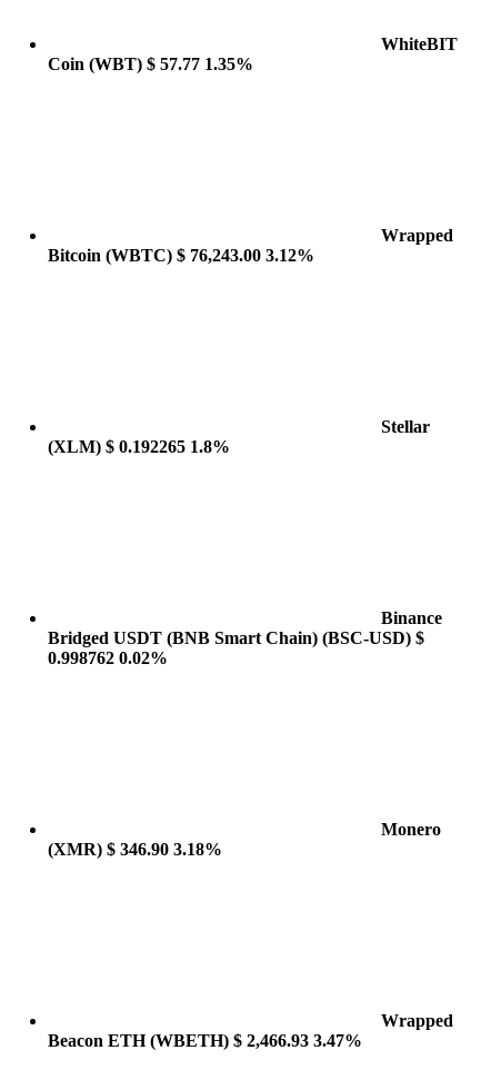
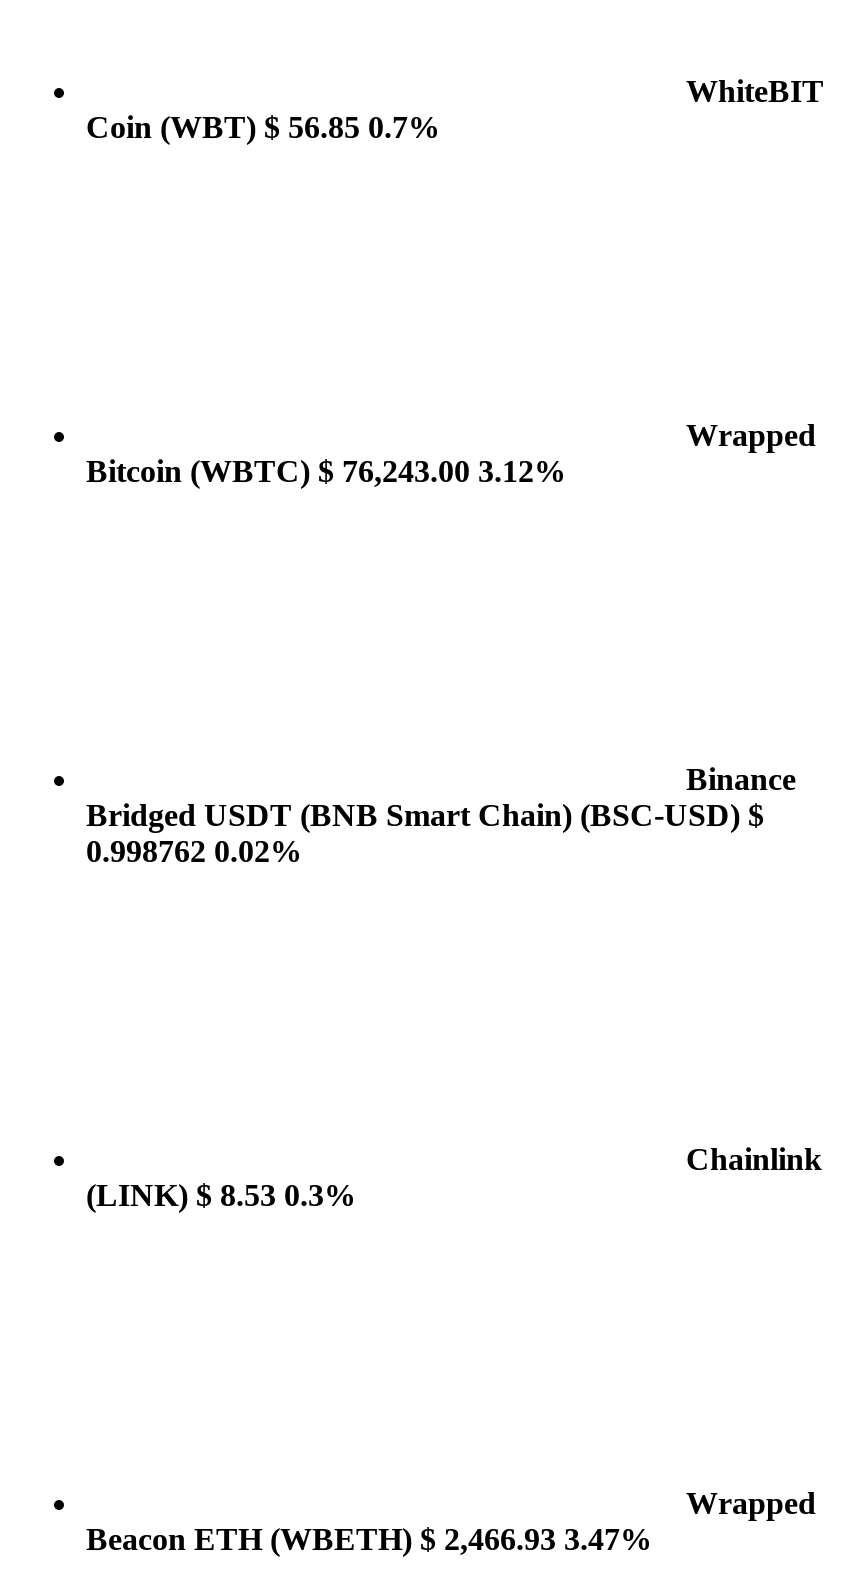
[48,55,253,73] Coin (WBT) $ 57.77 1.35% -> [86,110,440,144] Coin (WBT) $ 56.85 0.7%
[48,417,430,456] Stellar | (XLM) $ 0.192265 1.8% -> none
[48,820,441,859] Monero | (XMR) $ 346.90 3.18% -> [86,1142,822,1212] Chainlink | (LINK) $ 8.53 0.3%

